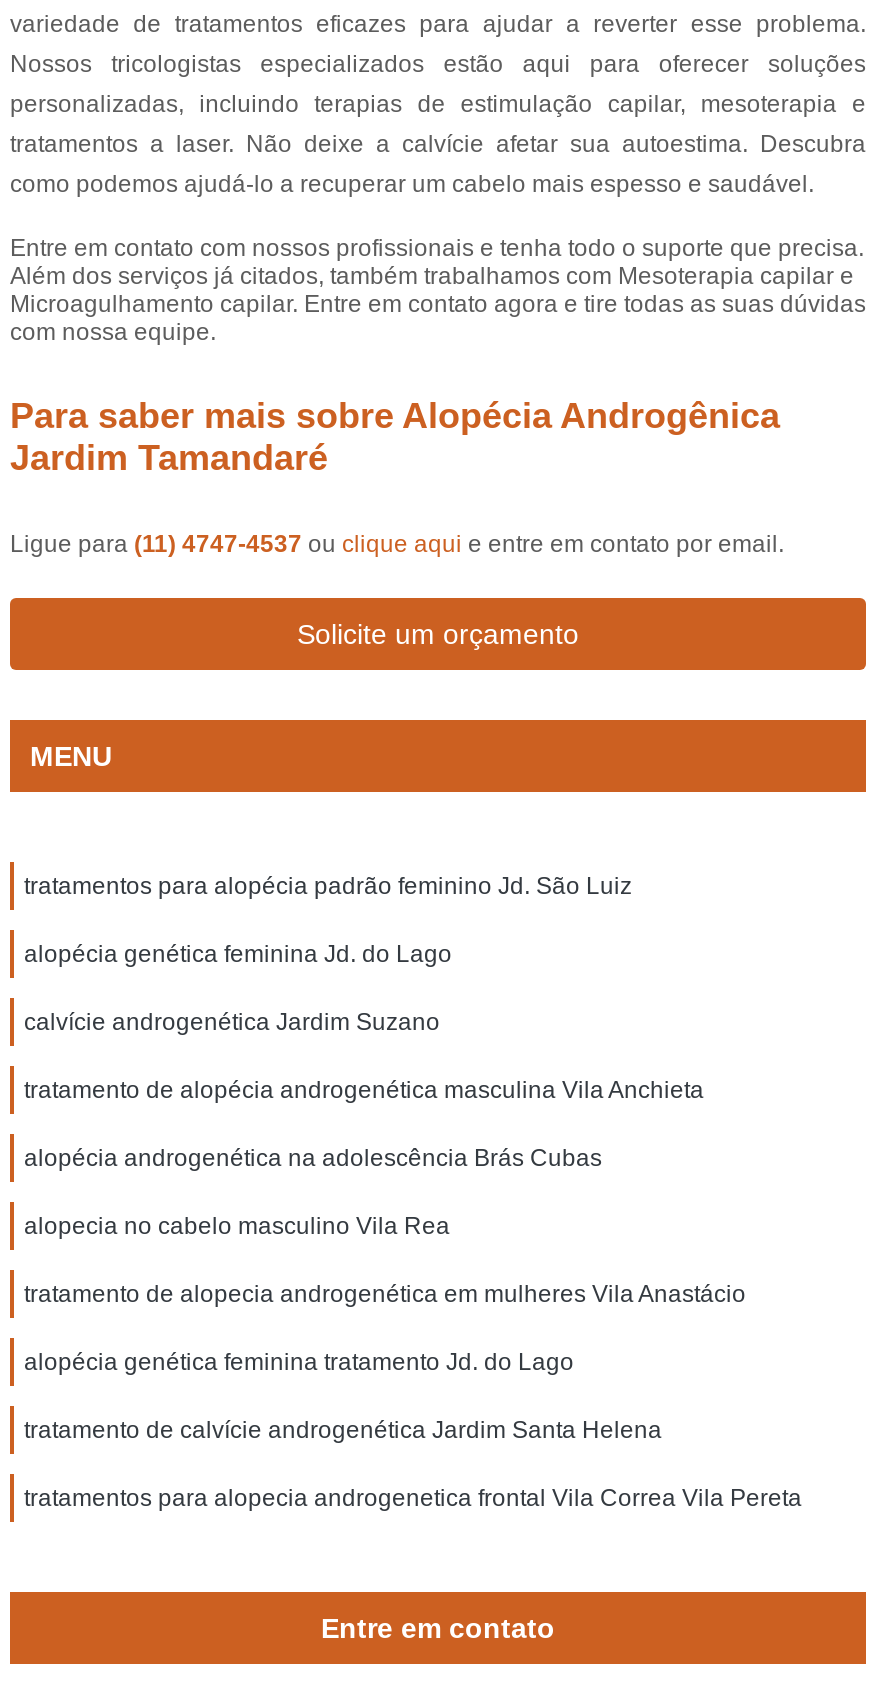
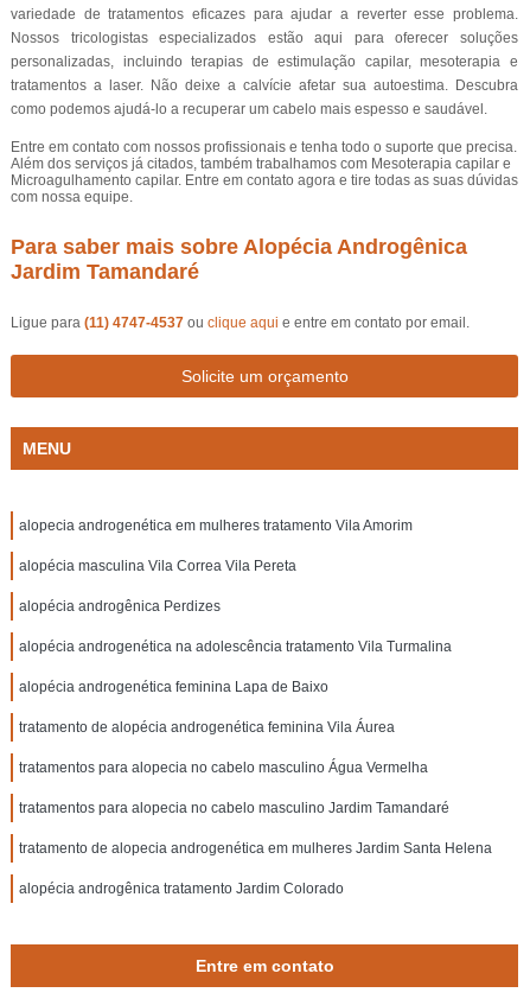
[24,872,632,900] tratamentos para alopécia padrão feminino Jd. São Luiz -> [19,517,413,534] alopecia androgenética em mulheres tratamento Vila Amorim
[24,940,452,968] alopécia genética feminina Jd. do Lago -> [19,558,296,574] alopécia masculina Vila Correa Vila Pereta
[24,1008,440,1036] calvície androgenética Jardim Suzano -> [19,598,221,615] alopécia androgênica Perdizes
[24,1076,704,1104] tratamento de alopécia androgenética masculina Vila Anchieta -> [19,638,452,655] alopécia androgenética na adolescência tratamento Vila Turmalina
[24,1144,602,1172] alopécia androgenética na adolescência Brás Cubas -> [19,679,328,695] alopécia androgenética feminina Lapa de Baixo
[24,1212,450,1240] alopecia no cabelo masculino Vila Rea -> [19,719,395,736] tratamento de alopécia androgenética feminina Vila Áurea
[24,1280,746,1308] tratamento de alopecia androgenética em mulheres Vila Anastácio -> [19,759,428,776] tratamentos para alopecia no cabelo masculino Água Vermelha
[24,1348,574,1376] alopécia genética feminina tratamento Jd. do Lago -> [19,800,449,816] tratamentos para alopecia no cabelo masculino Jardim Tamandaré
[24,1416,662,1444] tratamento de calvície androgenética Jardim Santa Helena -> [19,840,492,857] tratamento de alopecia androgenética em mulheres Jardim Santa Helena
[24,1484,802,1512] tratamentos para alopecia androgenetica frontal Vila Correa Vila Pereta -> [19,880,344,897] alopécia androgênica tratamento Jardim Colorado

